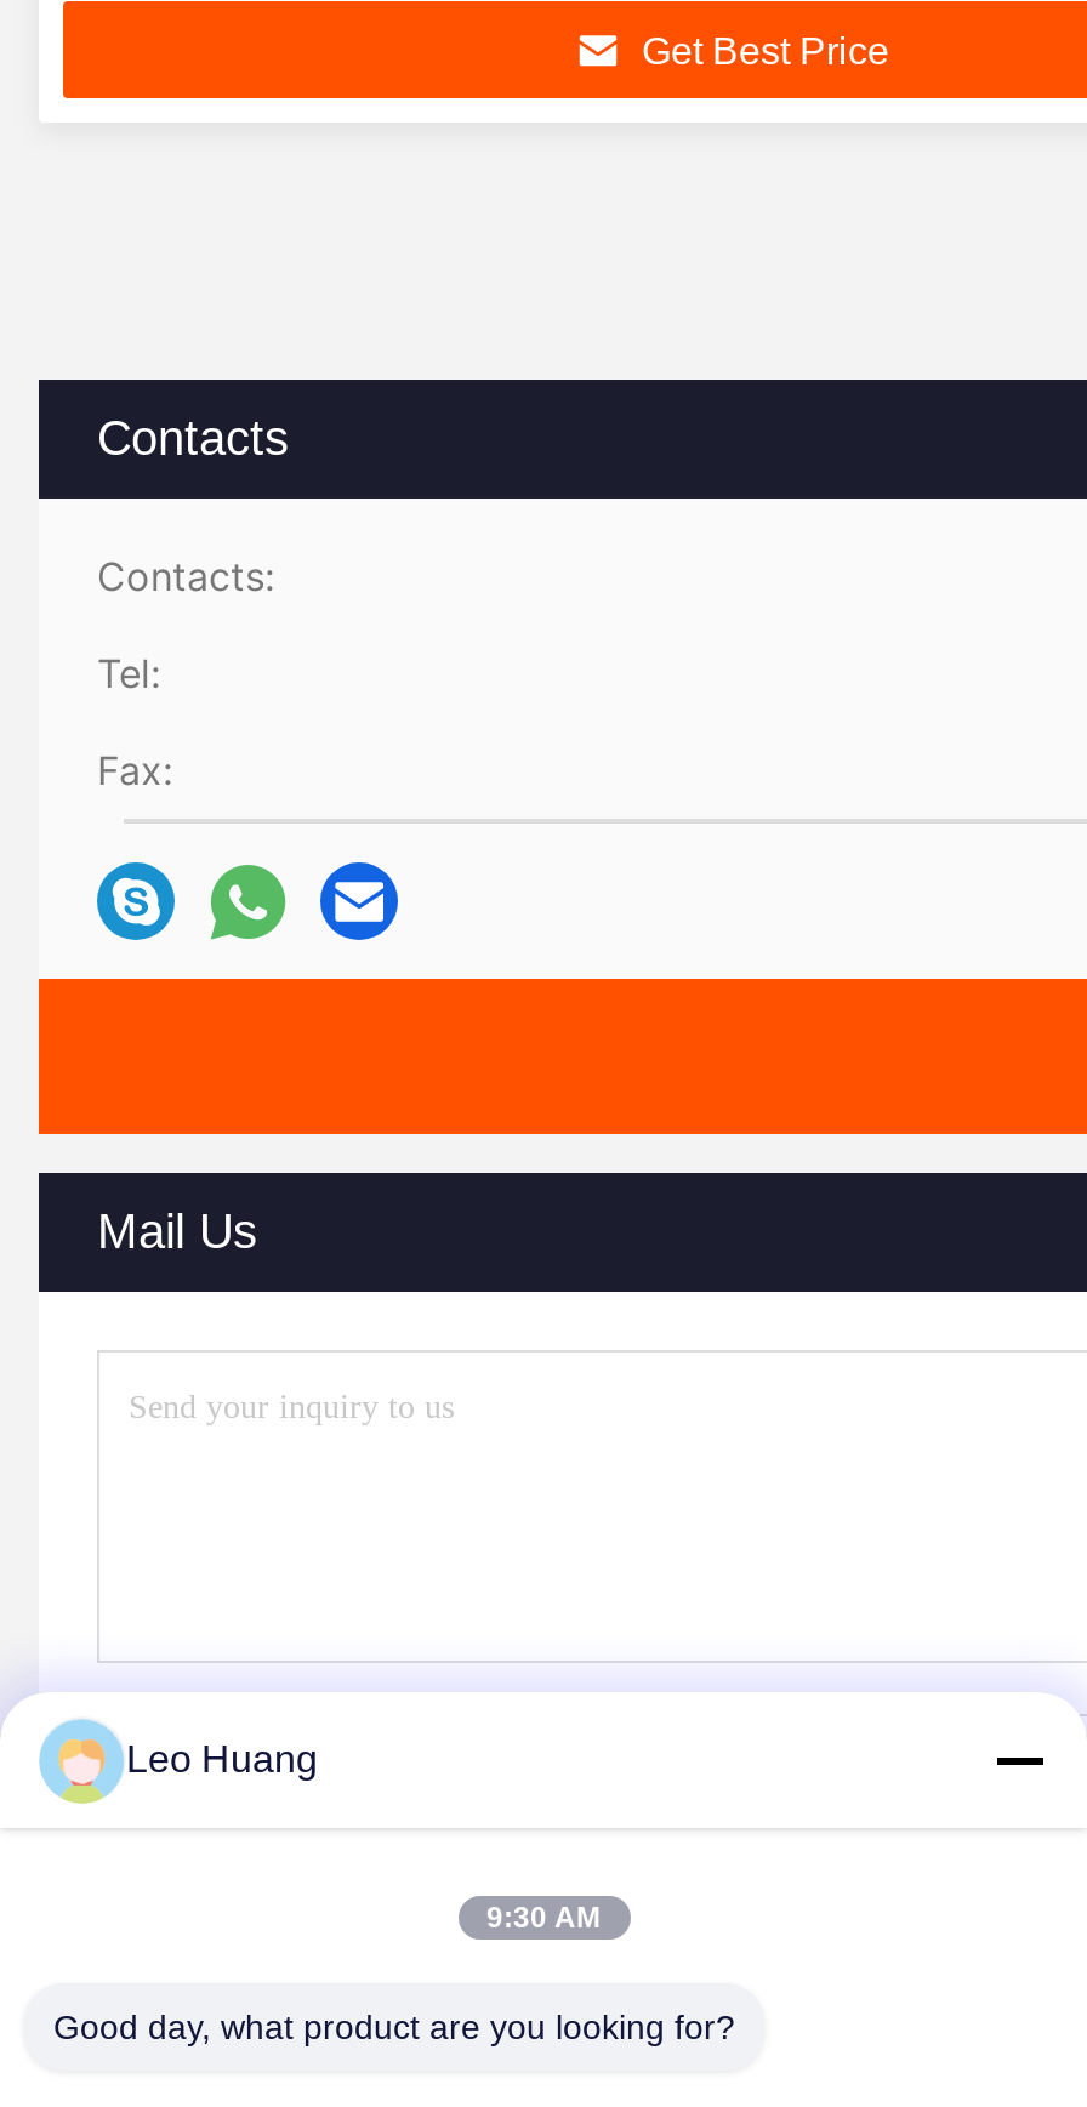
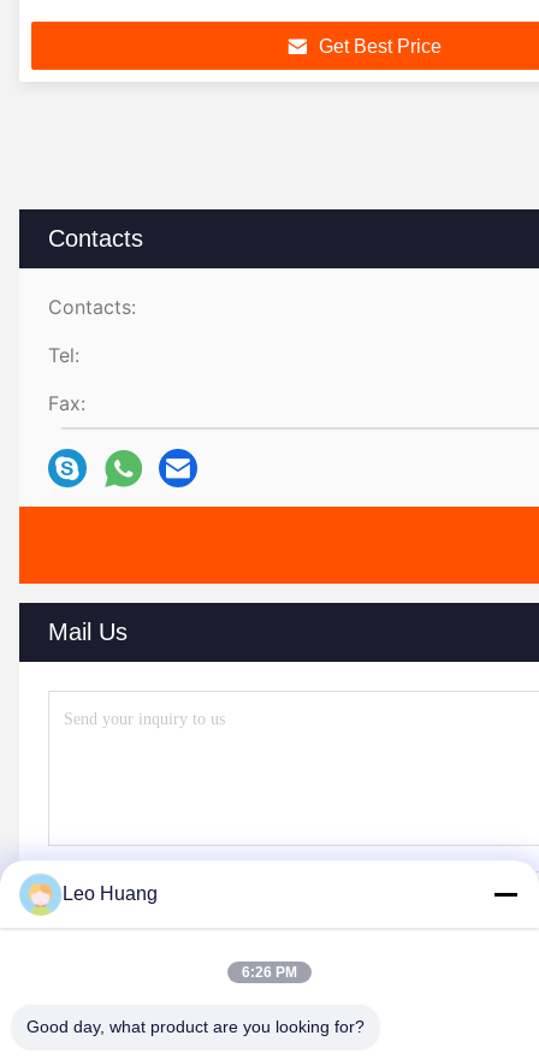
[486,1901,601,1935] 9:30 AM -> [242,964,297,981] 6:26 PM

